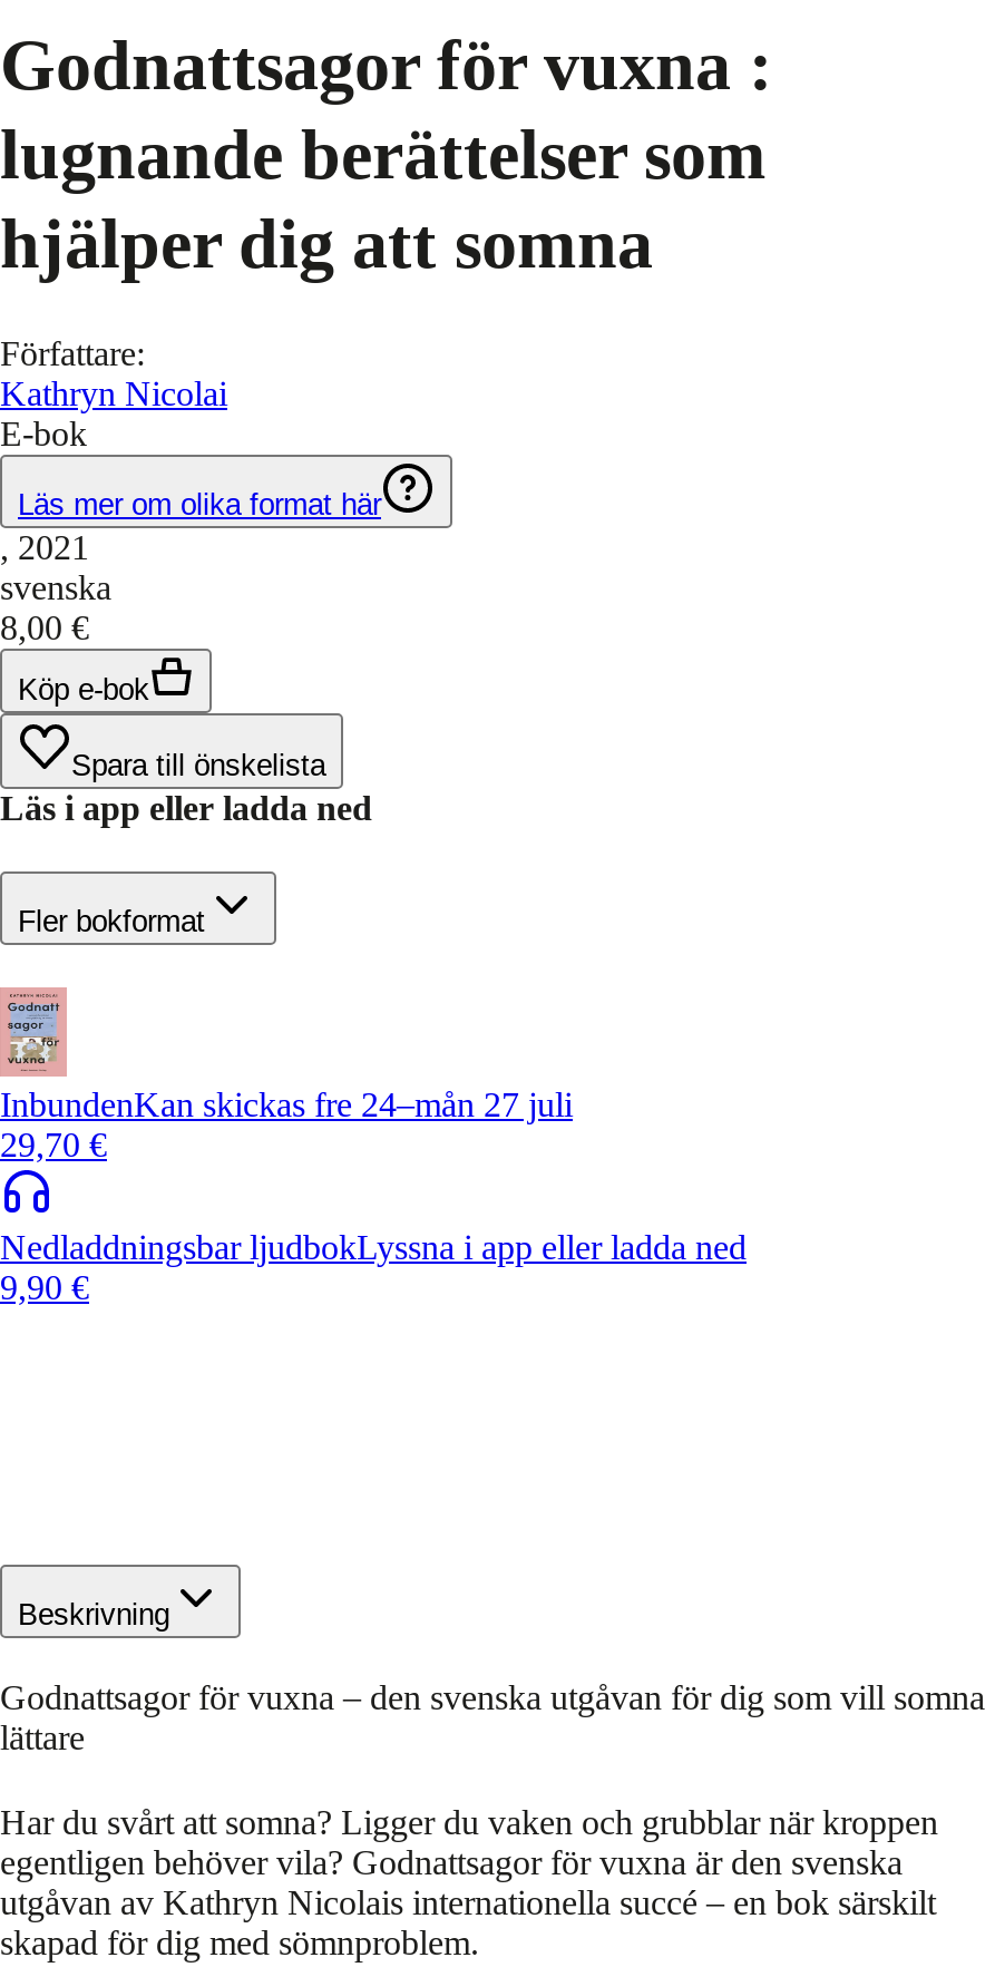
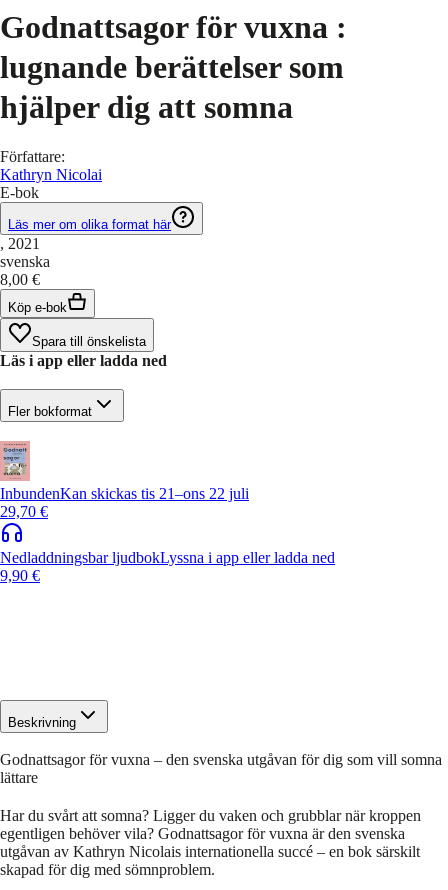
[0,1085,573,1123] InbundenKan skickas fre 24–mån 27 juli -> [0,485,249,502] InbundenKan skickas tis 21–ons 22 juli

